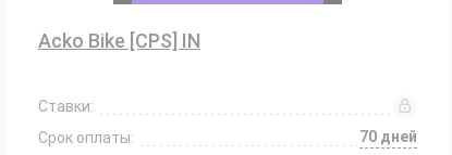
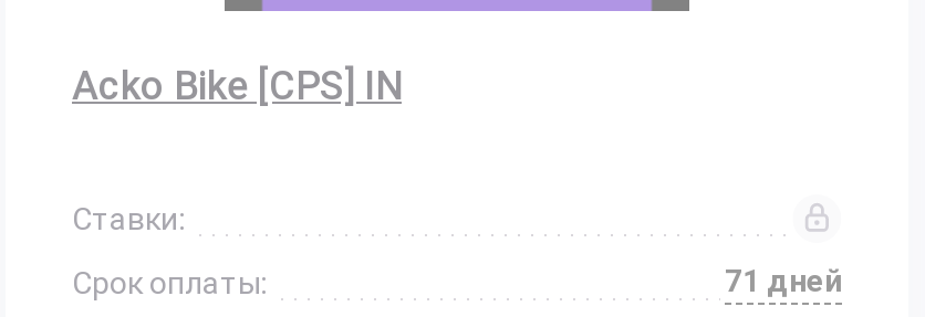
[359,128,417,145] 70 дней -> [725,263,842,298] 71 дней

